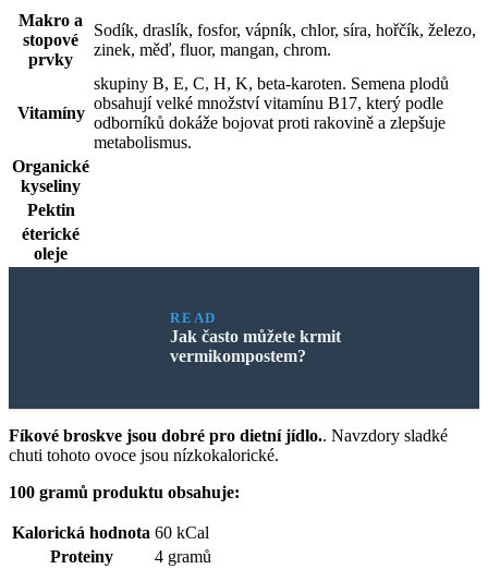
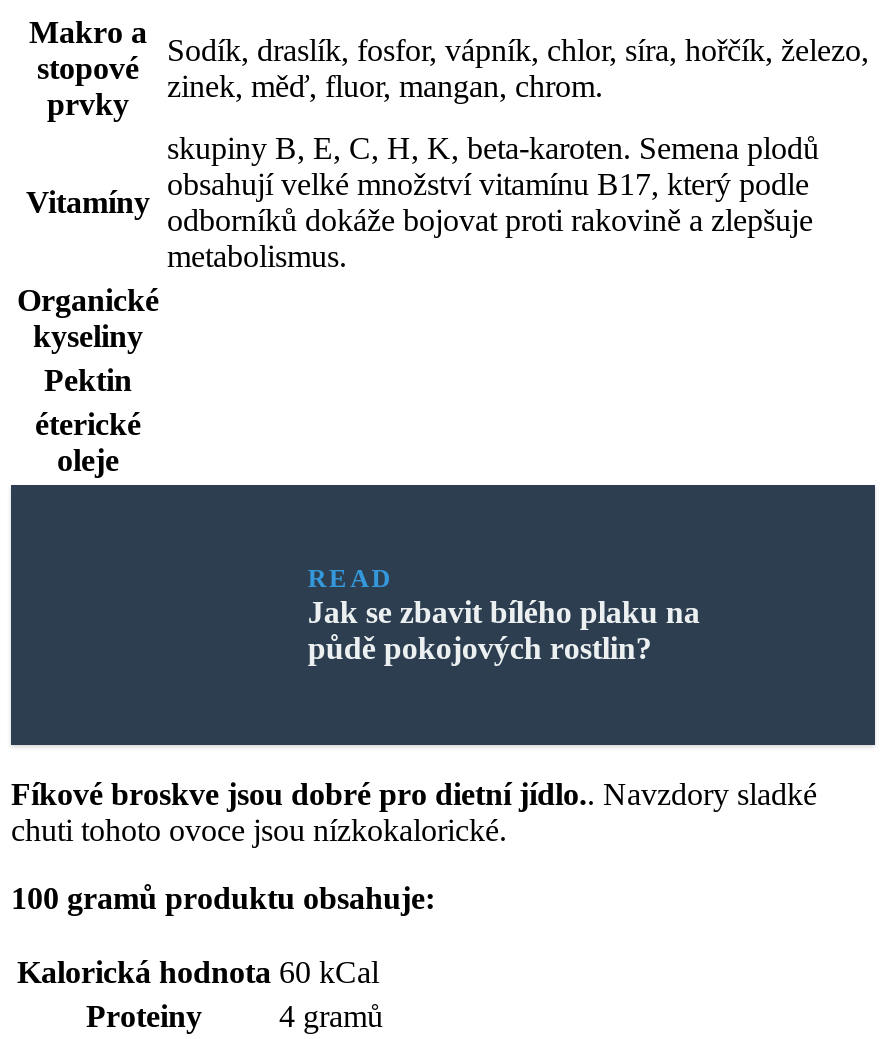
[170,327,341,365] Jak často můžete krmit | vermikompostem? -> [308,595,700,665] Jak se zbavit bílého plaku na | půdě pokojových rostlin?

